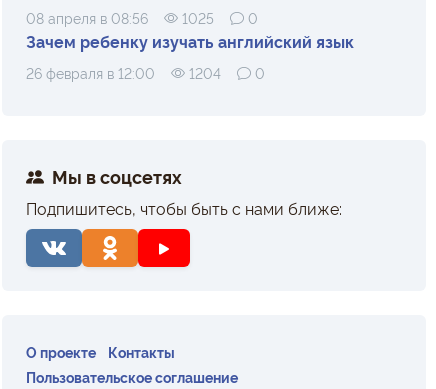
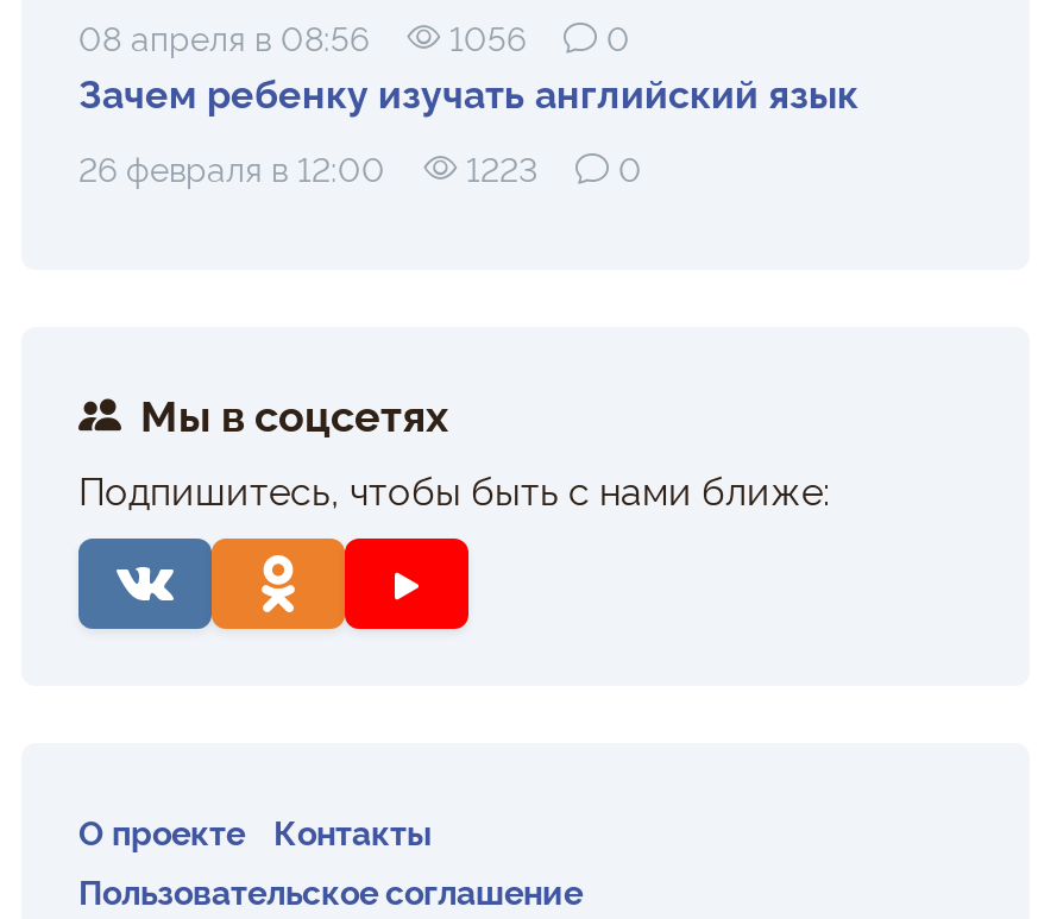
[182,7,214,26] 1025 -> [449,12,526,57] 1056
[189,62,221,81] 1204 -> [466,143,537,188] 1223

